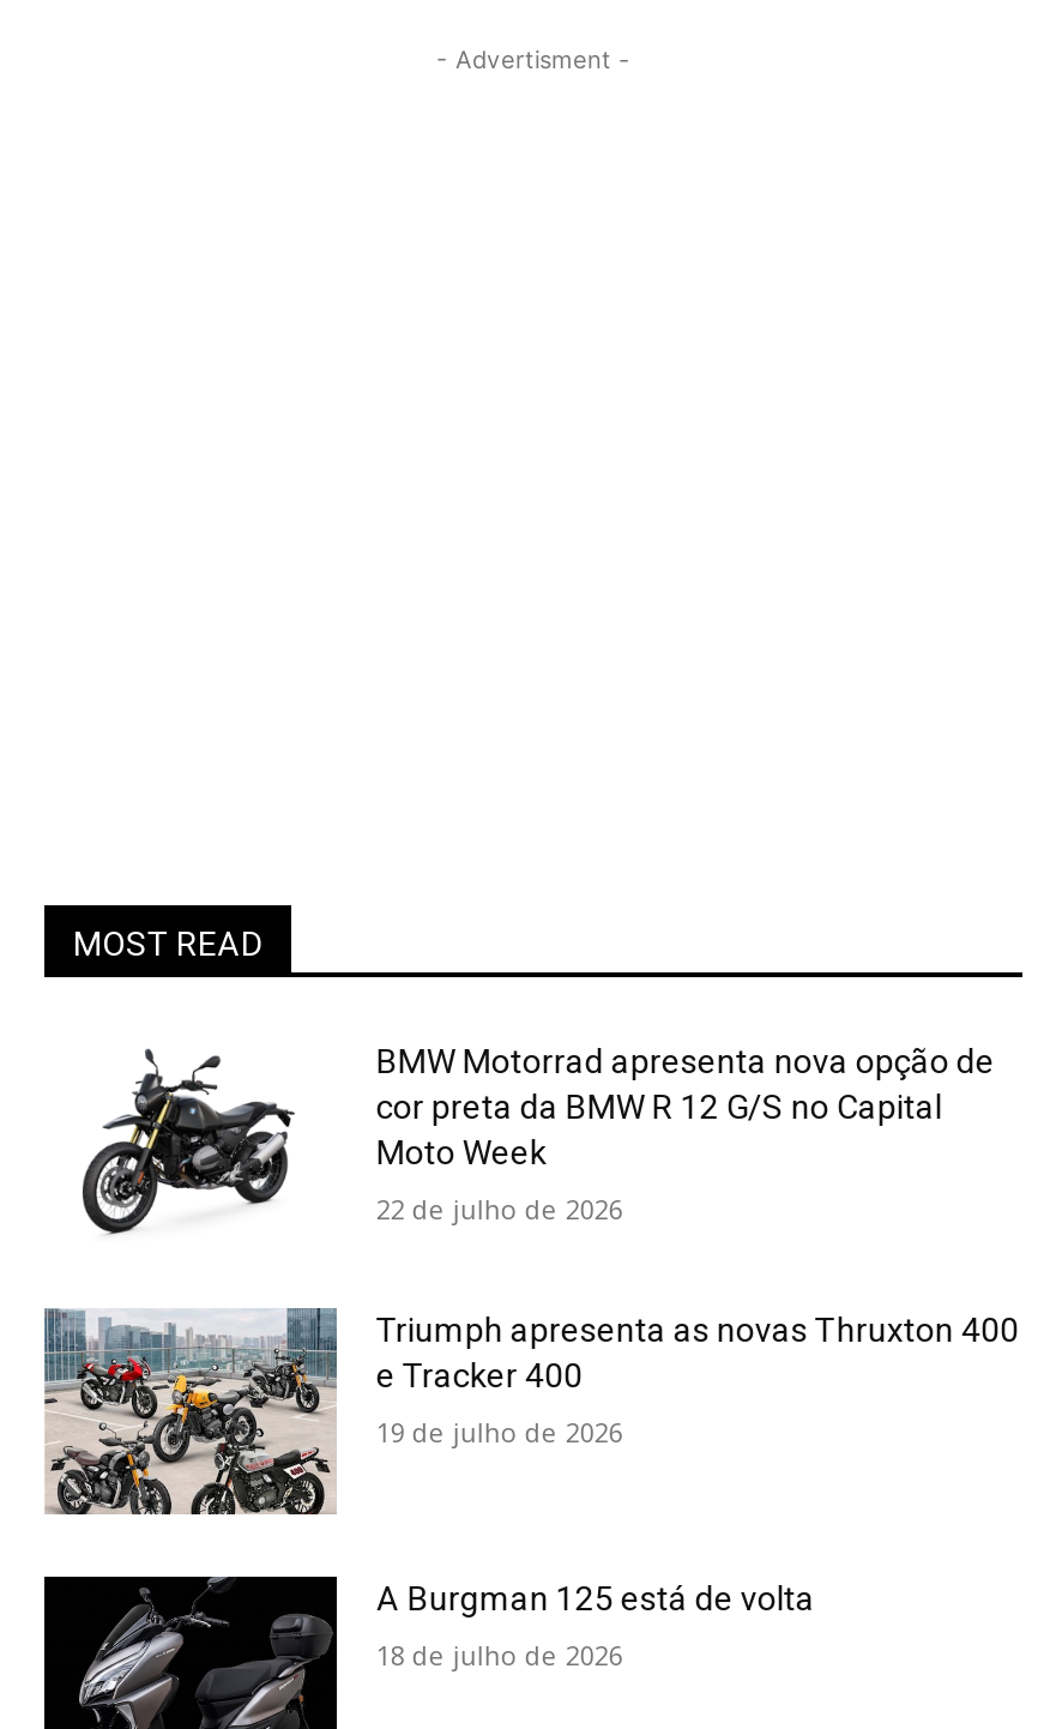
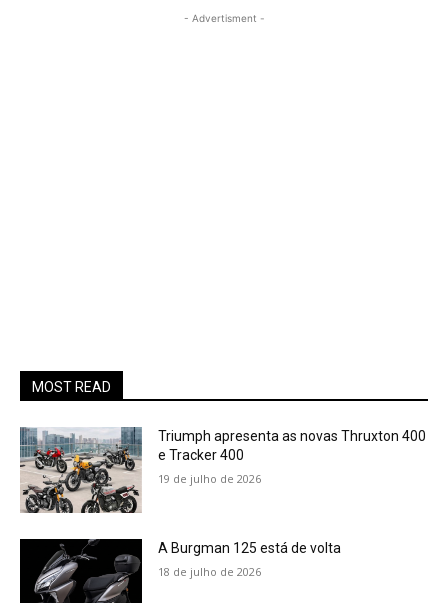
[47,1043,995,1246] [image] | BMW Motorrad apresenta nova opção de | cor preta da BMW R 12 G/S no Capital | Moto Week | 22 de julho de 2026 -> none

